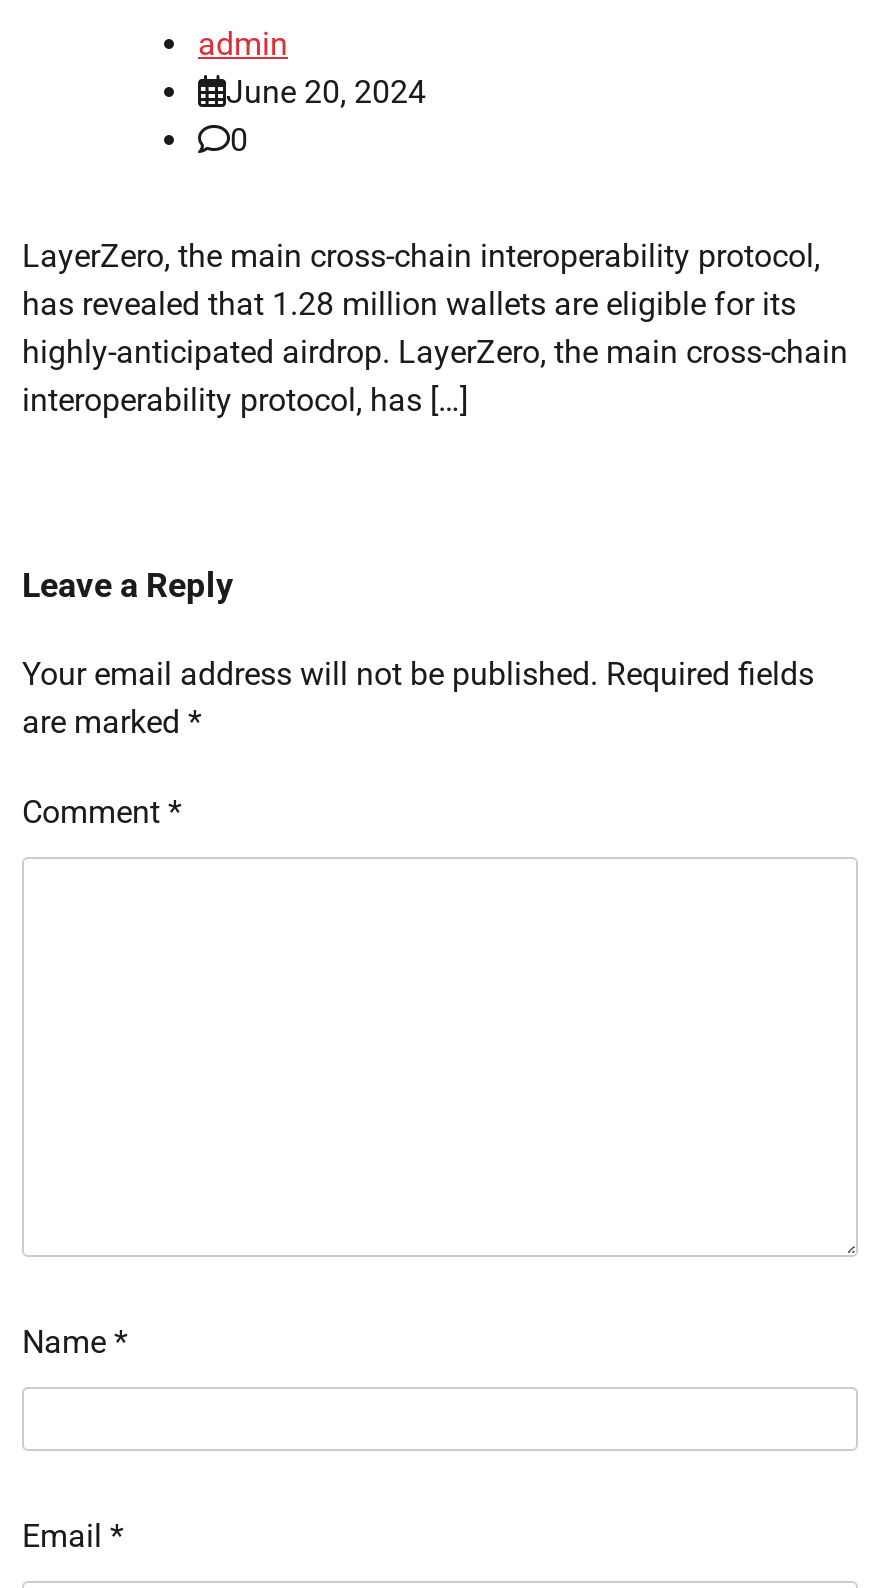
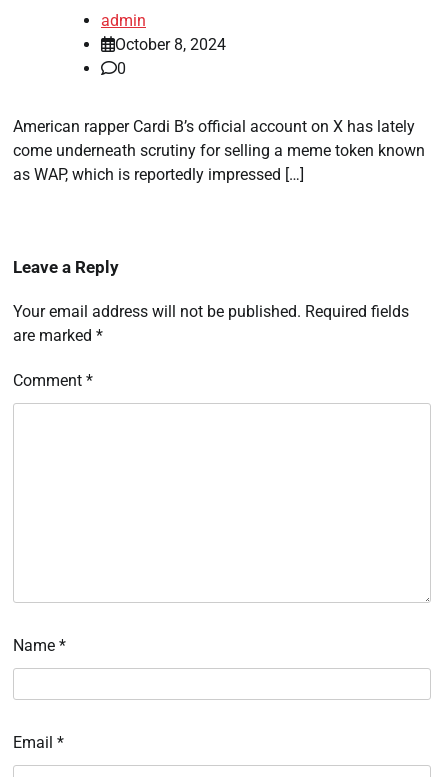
[226,73,426,111] June 20, 2024 -> [115,35,226,54] October 8, 2024
[22,237,848,419] LayerZero, the main cross-chain interoperability protocol, | has revealed that 1.28 million wallets are eligible for its | highly-anticipated airdrop. LayerZero, the main cross-chain | interoperability protocol, has […] -> [13,117,425,184] American rapper Cardi B’s official account on X has lately | come underneath scrutiny for selling a meme token known | as WAP, which is reportedly impressed […]

